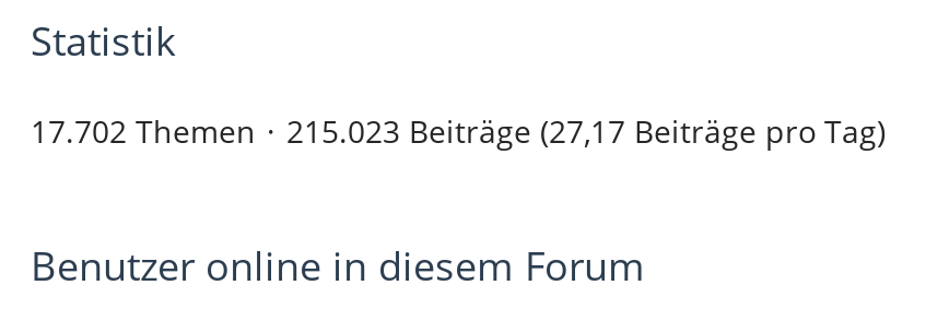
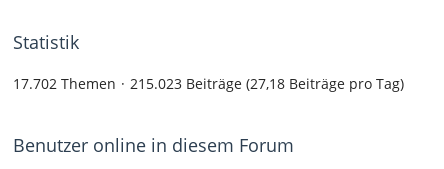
[286,110,886,152] 215.023 Beiträge (27,17 Beiträge pro Tag) -> [130,74,404,93] 215.023 Beiträge (27,18 Beiträge pro Tag)

